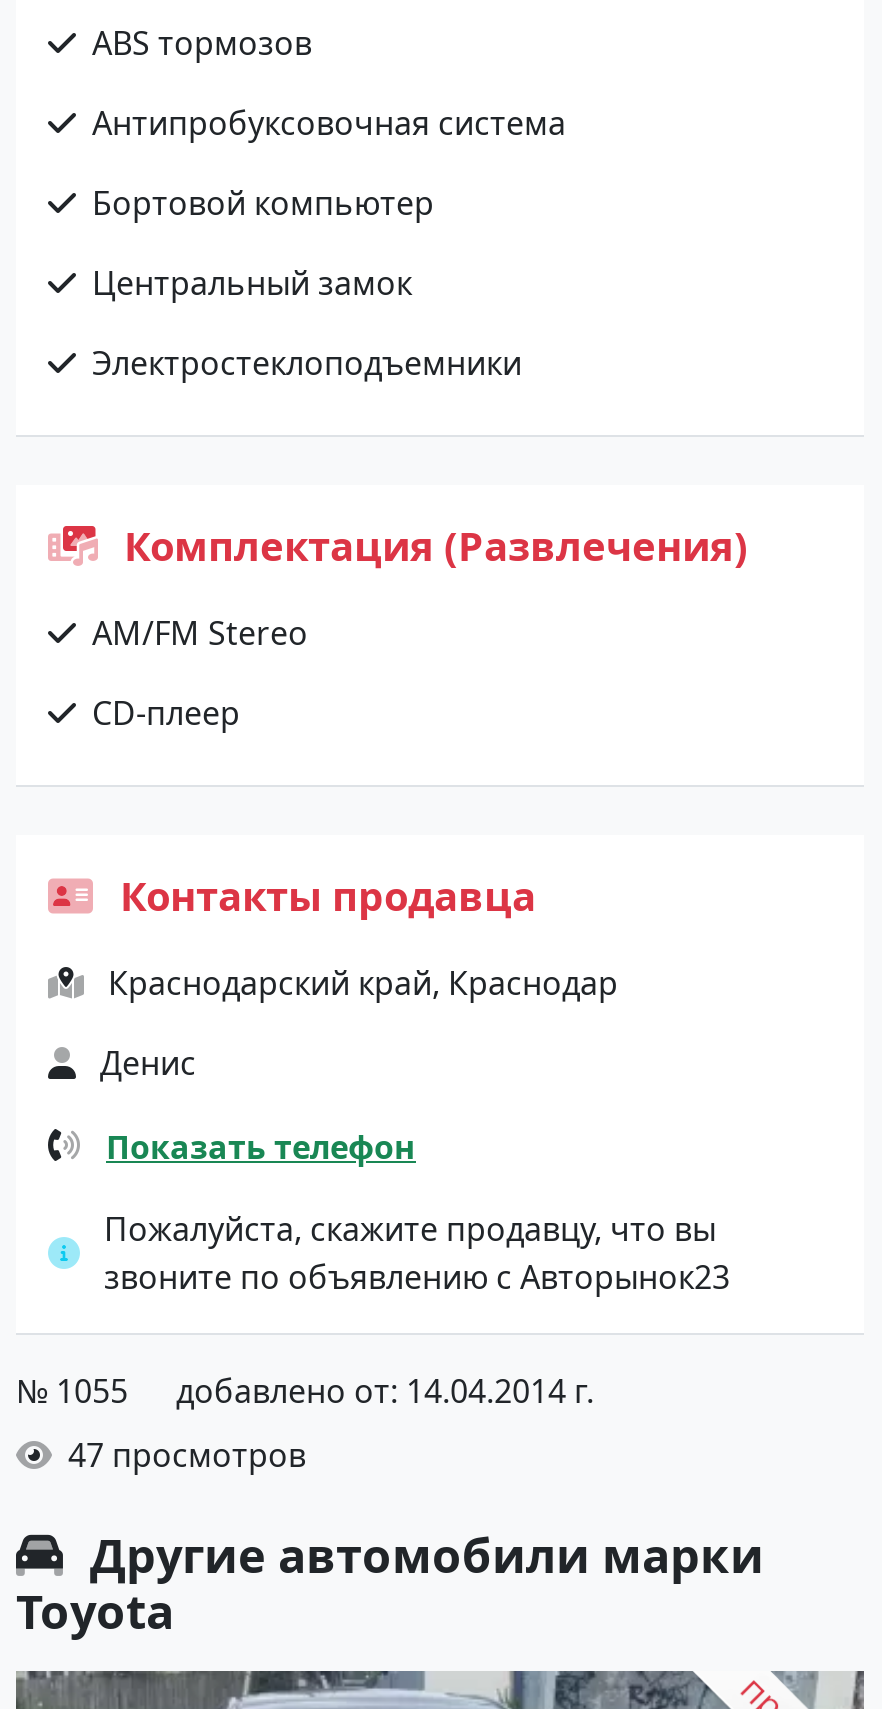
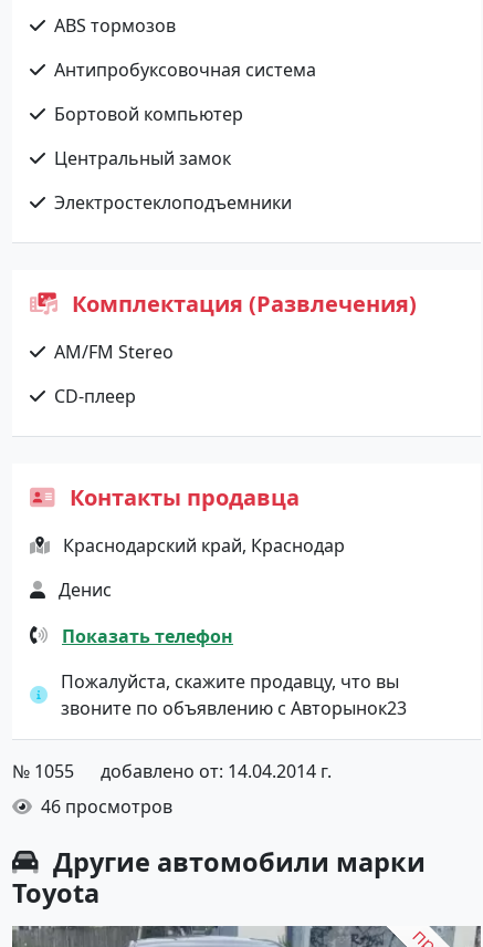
[60,1432,306,1476] 47 просмотров -> [36,794,172,818] 46 просмотров

